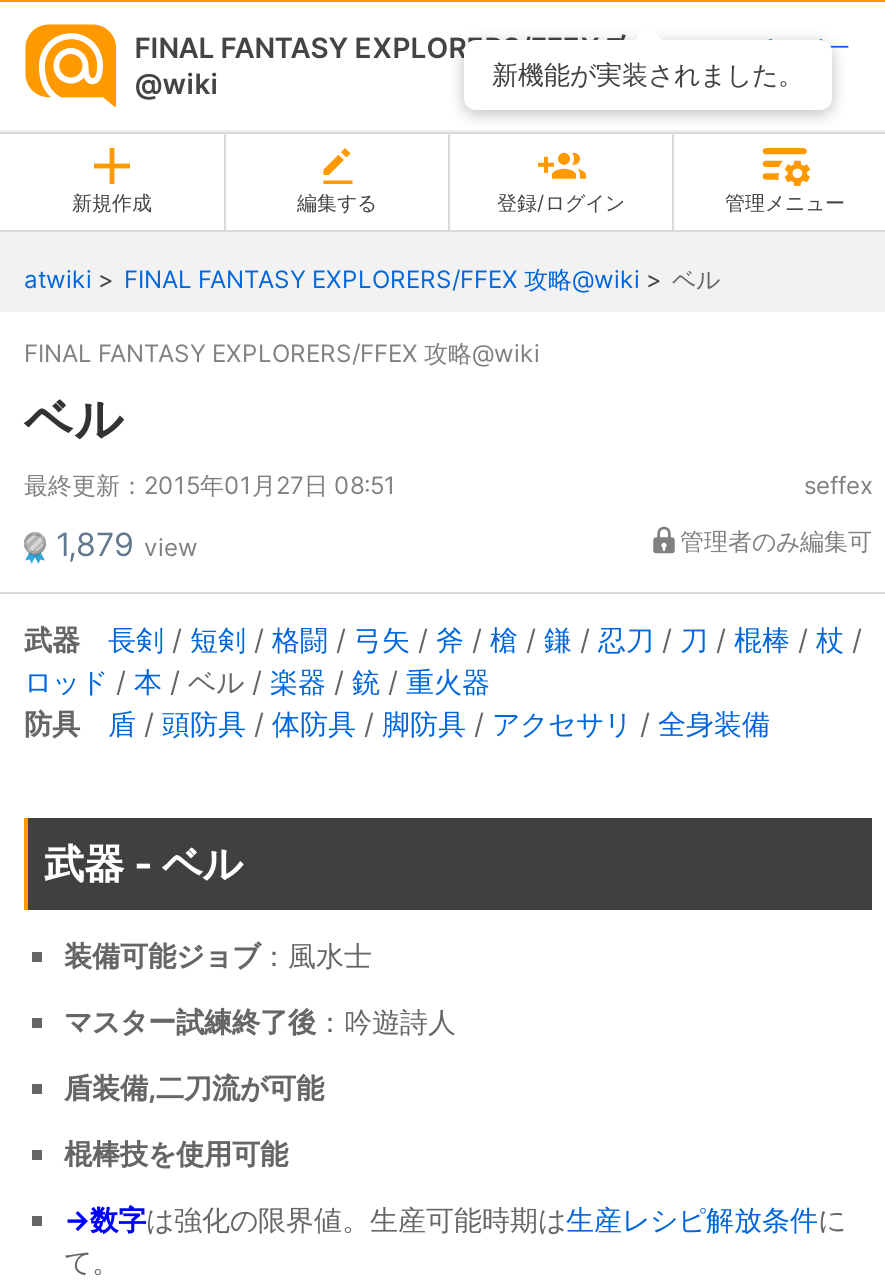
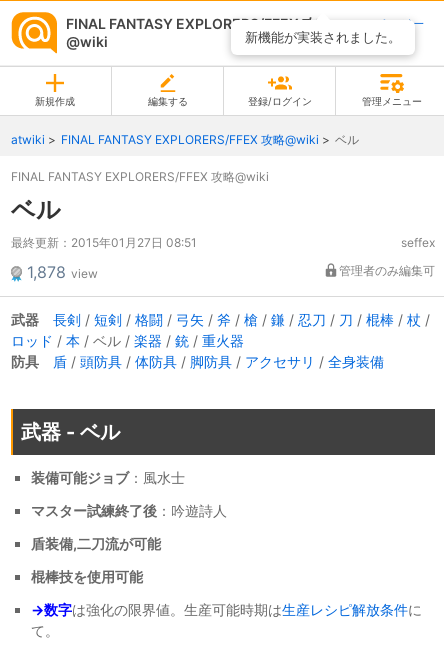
[56,524,198,564] 1,879 view -> [27,262,98,282] 1,878 view

